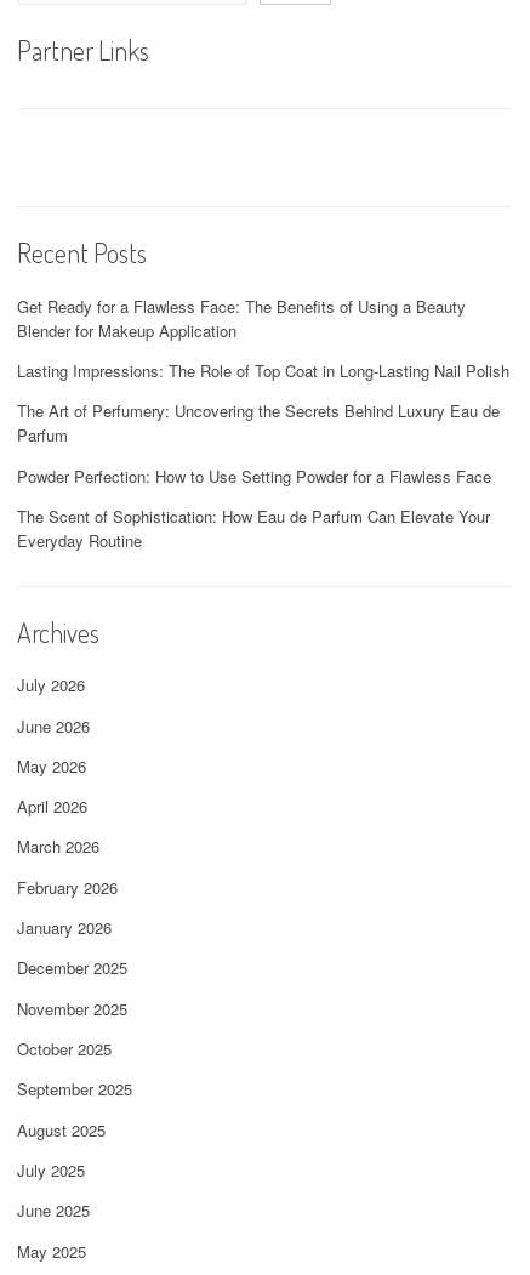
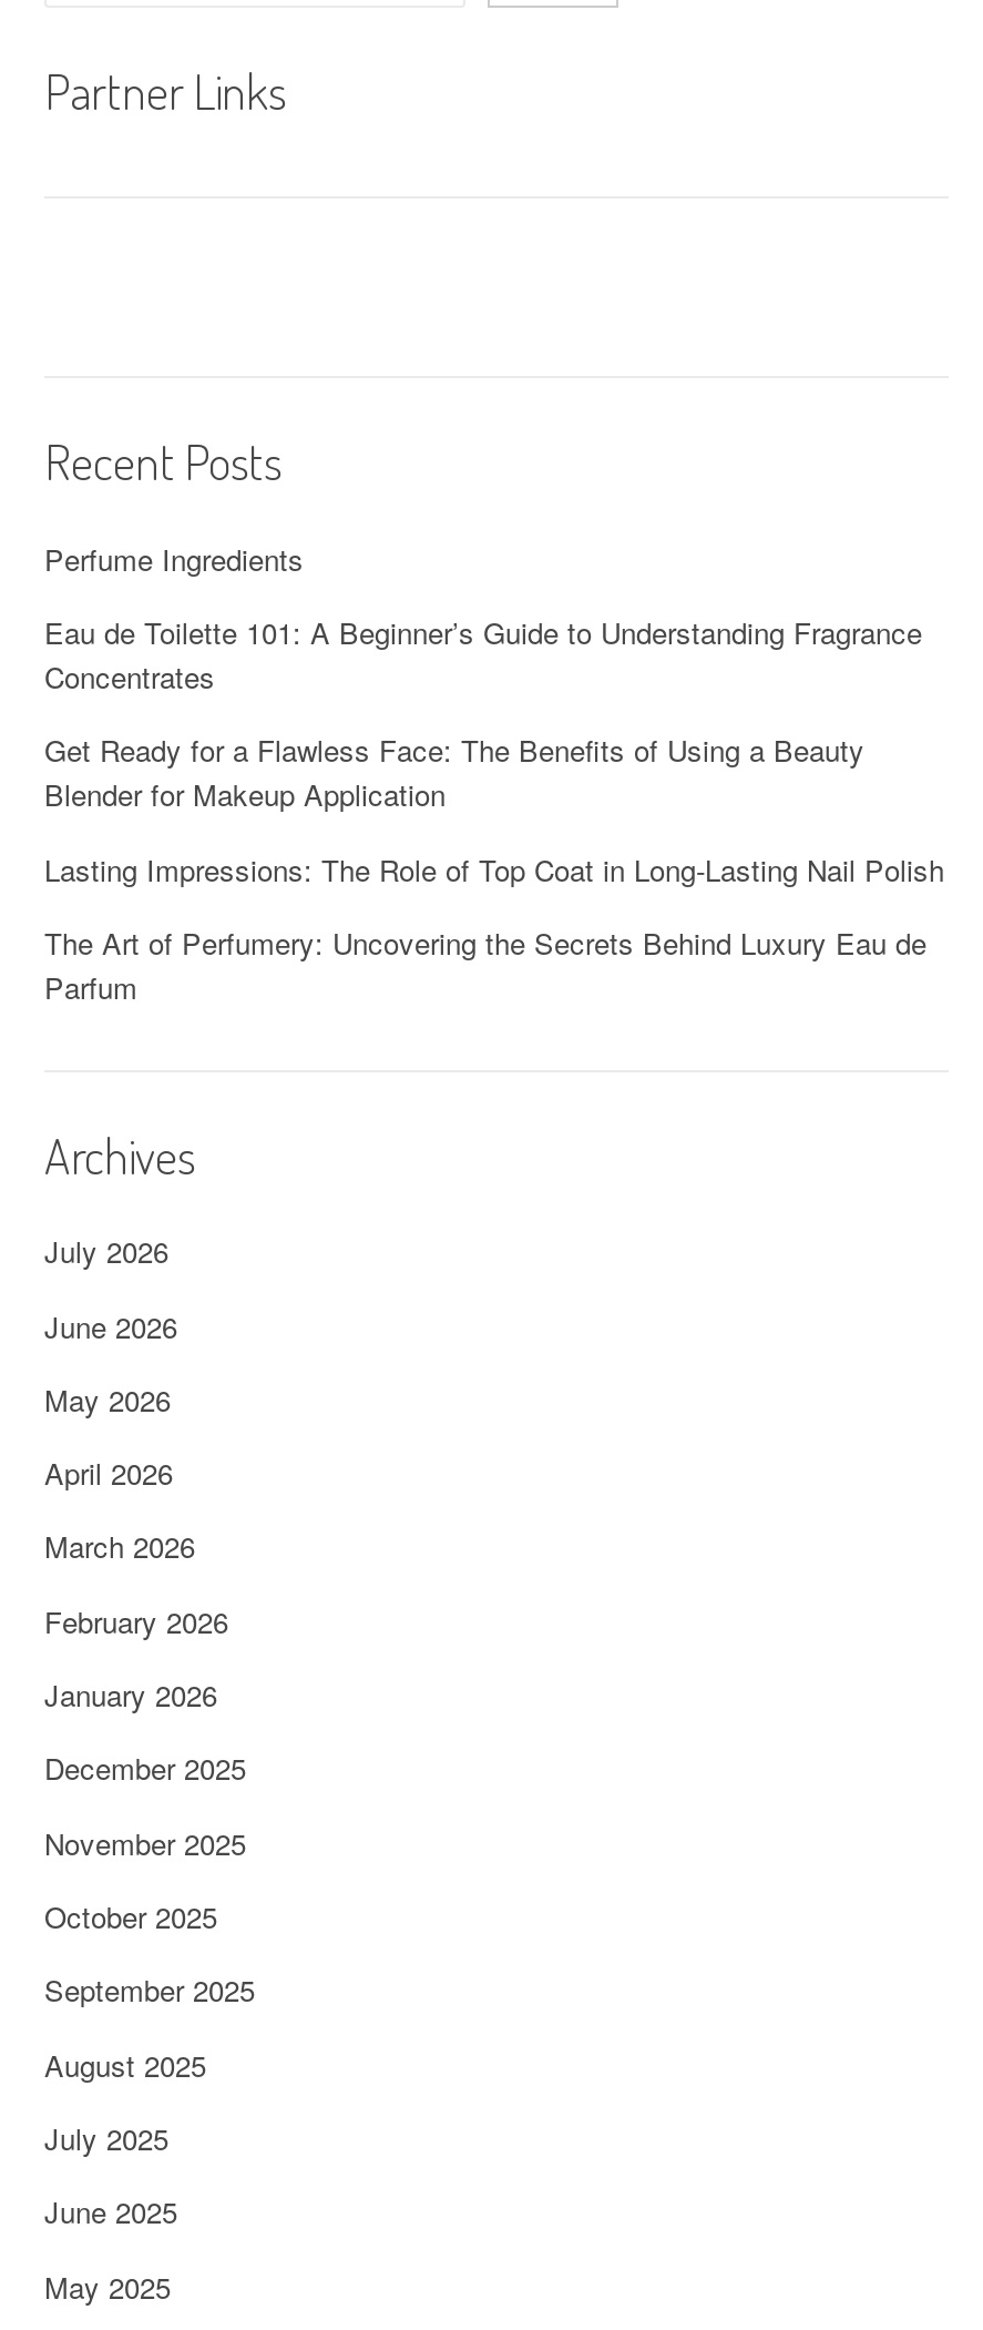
none -> [44,537,922,698] Perfume Ingredients | Eau de Toilette 101: A Beginner’s Guide to Understanding Fragrance | Concentrates
moved [17,294,509,447] -> [44,729,944,1008]: Get Ready for a Flawless Face: The Benefits of Using a Beauty | Blender for Makeup Application | Lasting Impressions: The Role of Top Coat in Long-Lasting Nail Polish | The Art of Perfumery: Uncovering the Secrets Behind Luxury Eau de | Parfum
[17,464,491,552] Powder Perfection: How to Use Setting Powder for a Flawless Face | The Scent of Sophistication: How Eau de Parfum Can Elevate Your | Everyday Routine -> none

